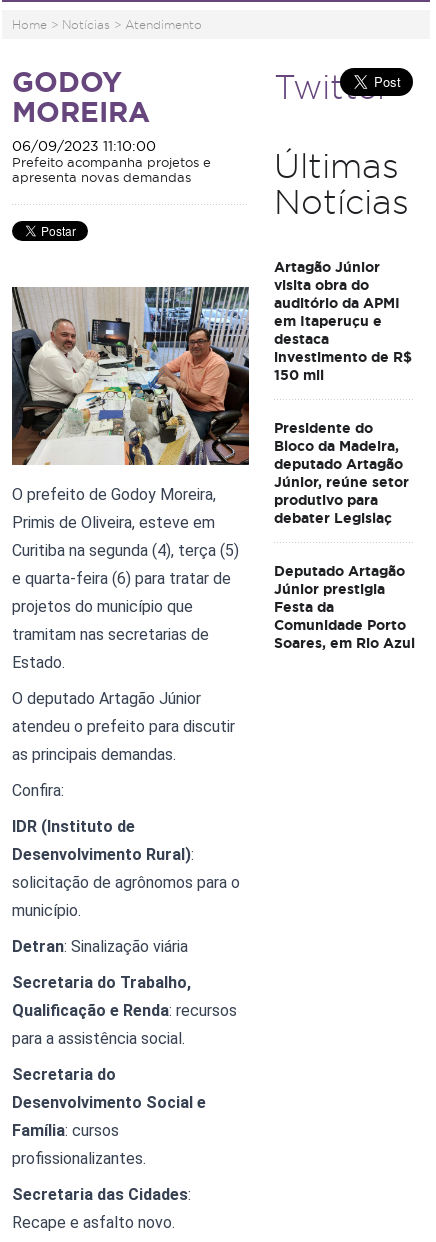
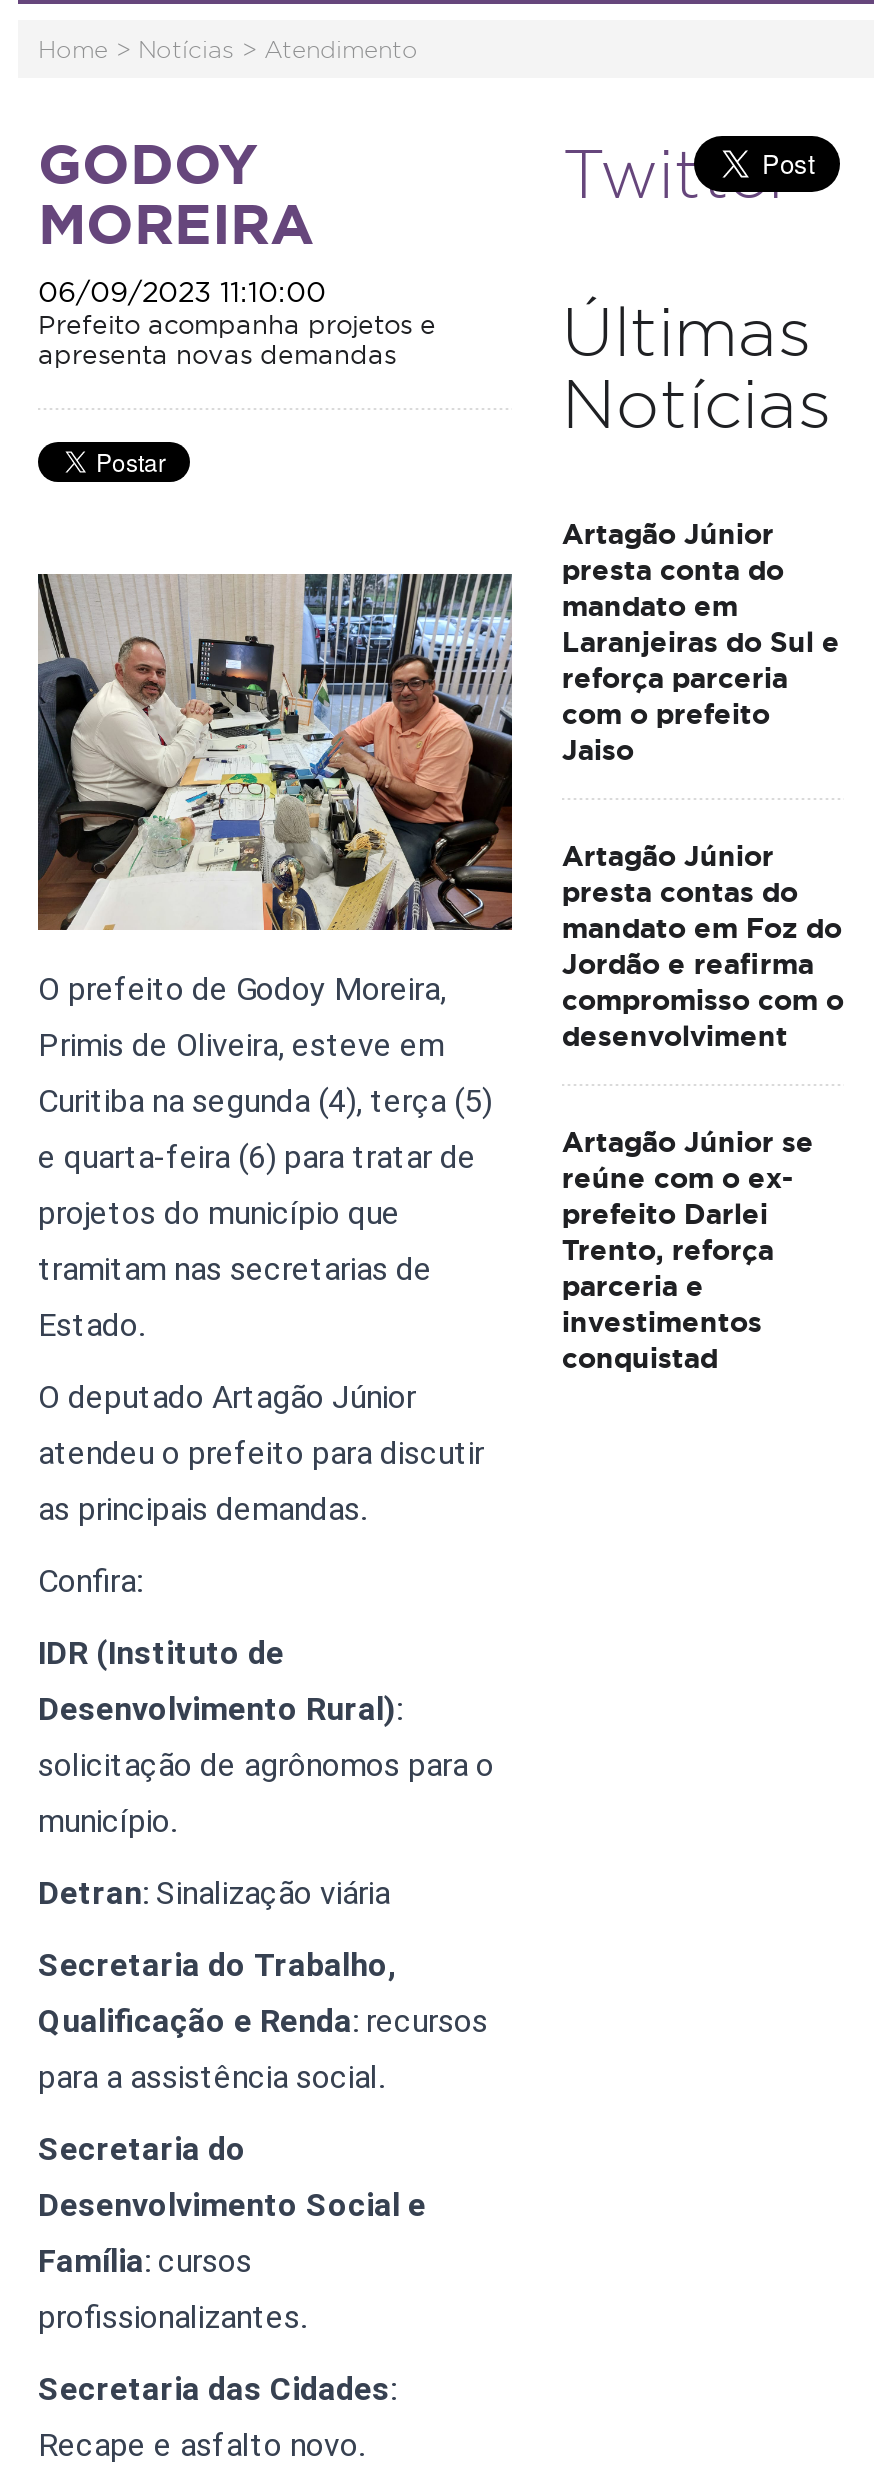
[274,276,412,384] visita obra do | auditório da APMI | em Itaperuçu e | destaca | investimento de R$ | 150 mil -> [562,552,840,768] presta conta do | mandato em | Laranjeiras do Sul e | reforça parceria | com o prefeito | Jaiso
[274,419,409,527] Presidente do | Bloco da Madeira, | deputado Artagão | Júnior, reúne setor | produtivo para | debater Legislaç -> [562,838,844,1054] Artagão Júnior | presta contas do | mandato em Foz do | Jordão e reafirma | compromisso com o | desenvolviment
[274,562,415,652] Deputado Artagão | Júnior prestigia | Festa da | Comunidade Porto | Soares, em Rio Azul -> [562,1124,814,1376] Artagão Júnior se | reúne com o ex- | prefeito Darlei | Trento, reforça | parceria e | investimentos | conquistad

